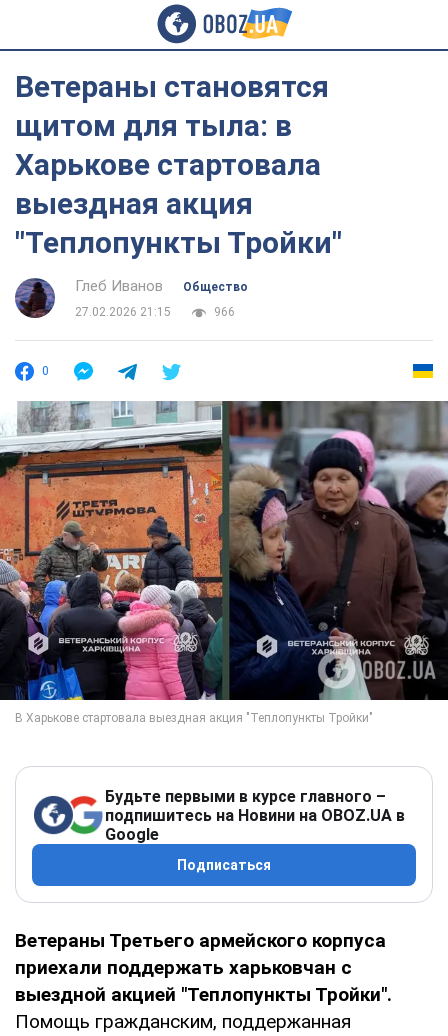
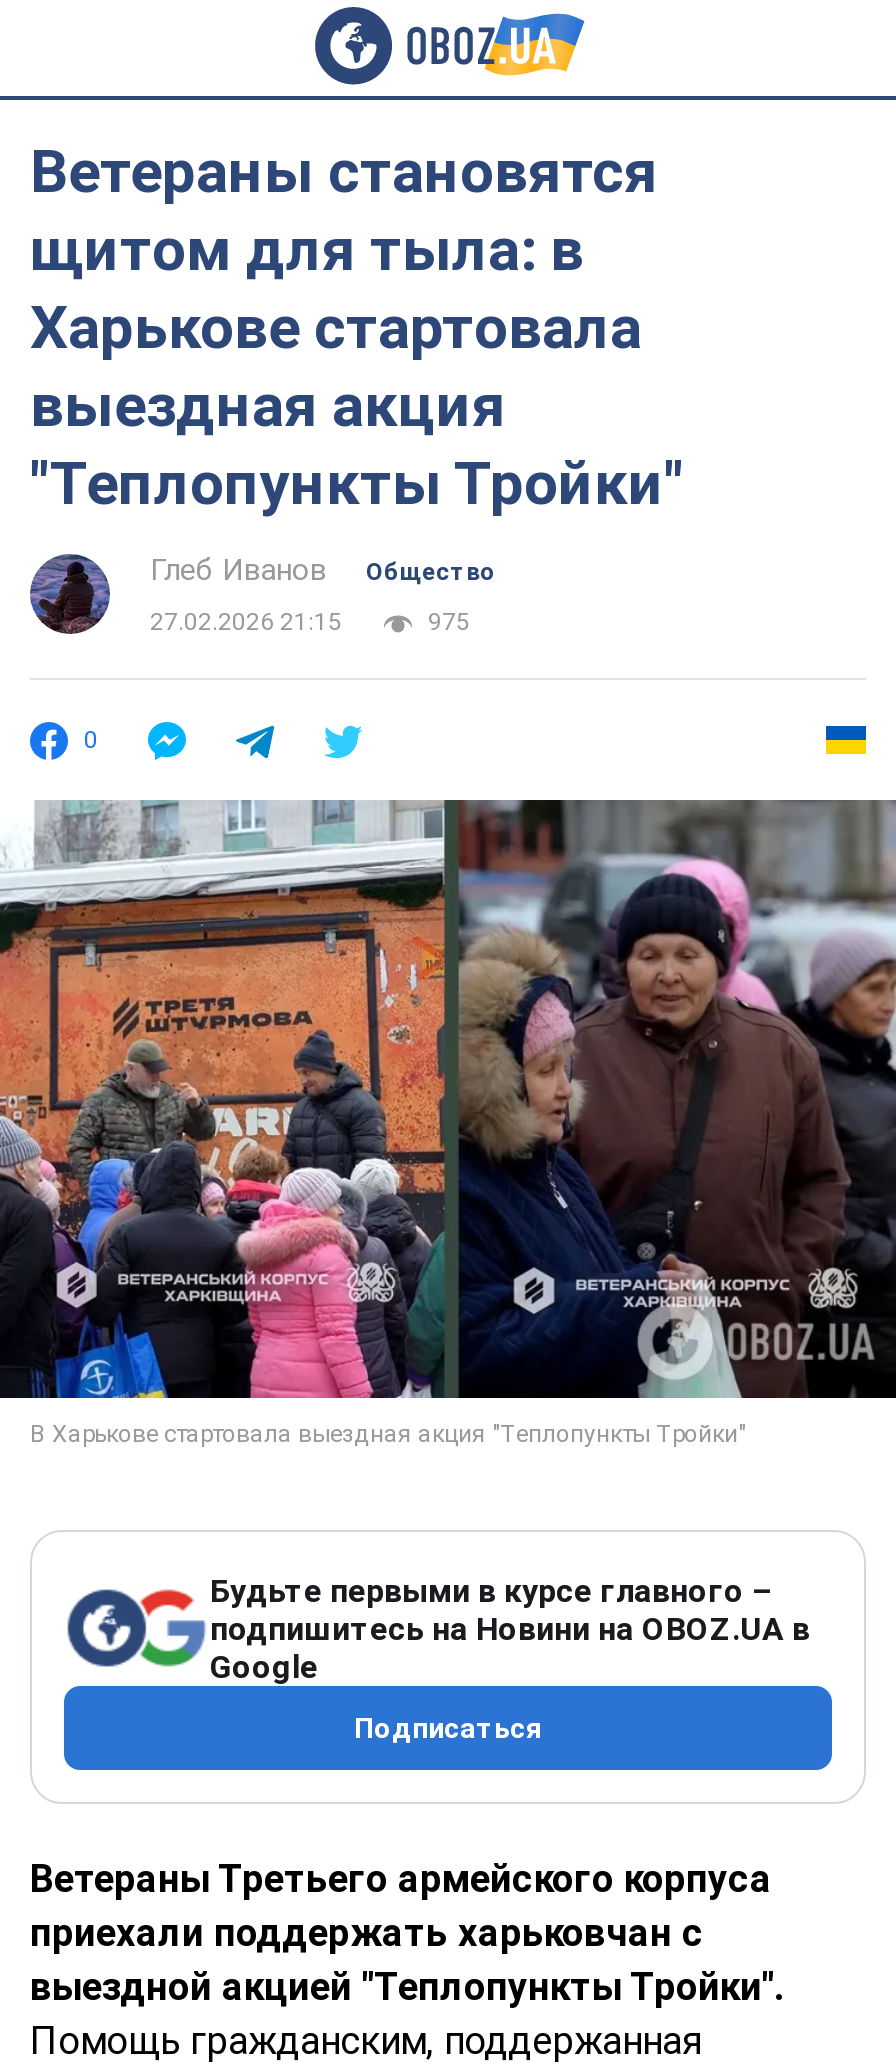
[214,305,235,319] 966 -> [428,608,470,636] 975

